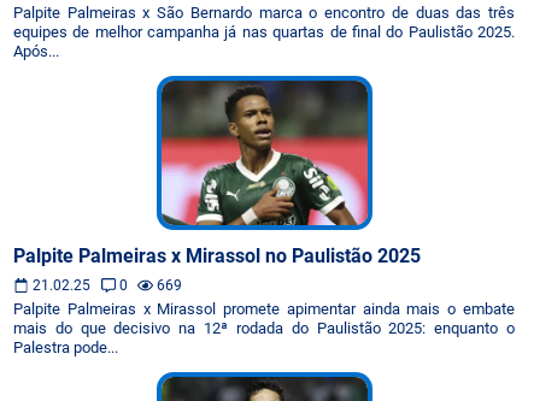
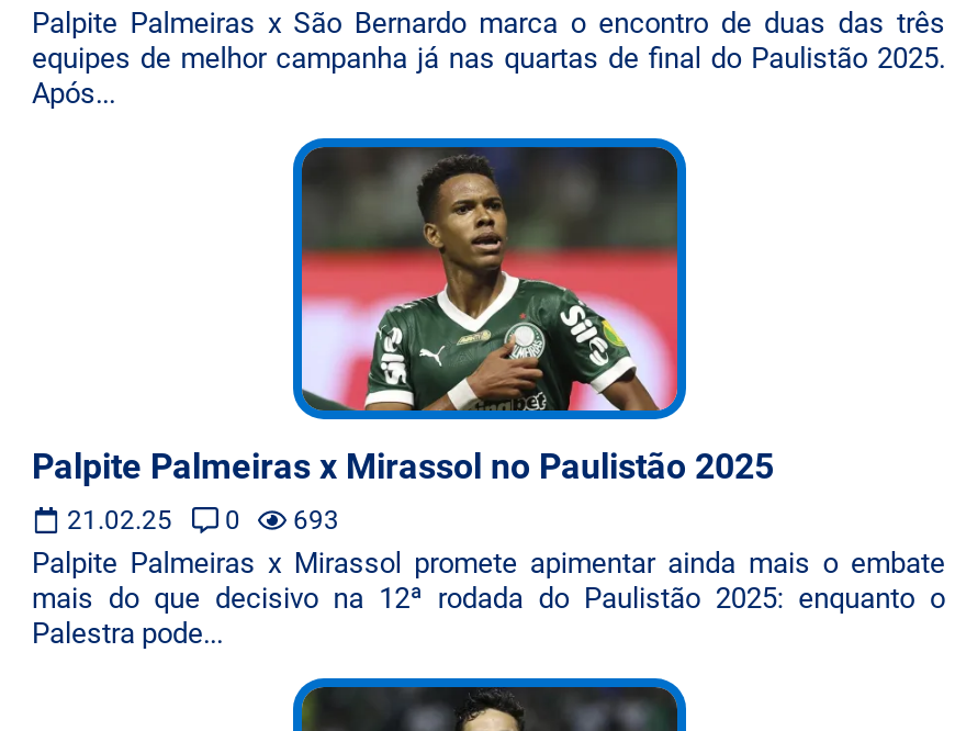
[33,277,182,294] 21.02.25 0 669 -> [67,505,339,536] 21.02.25 0 693

